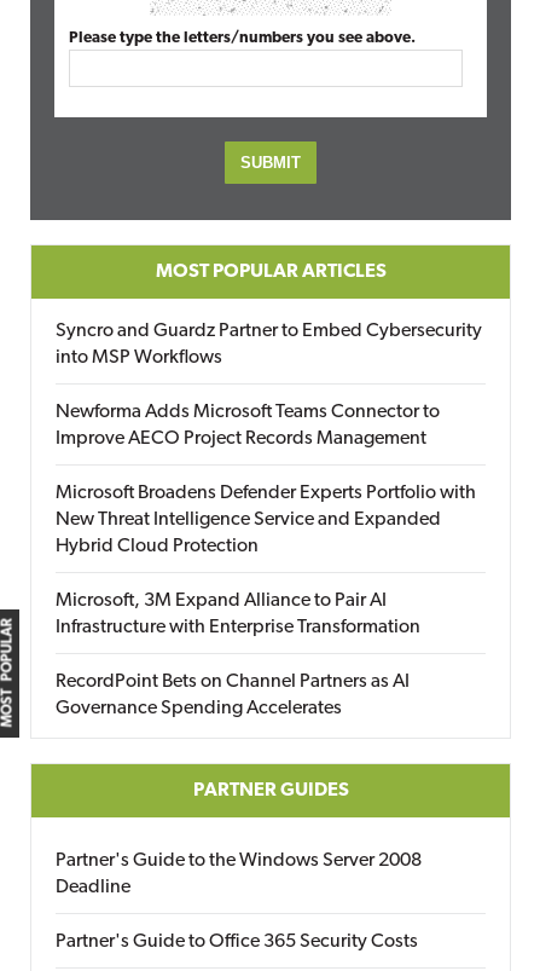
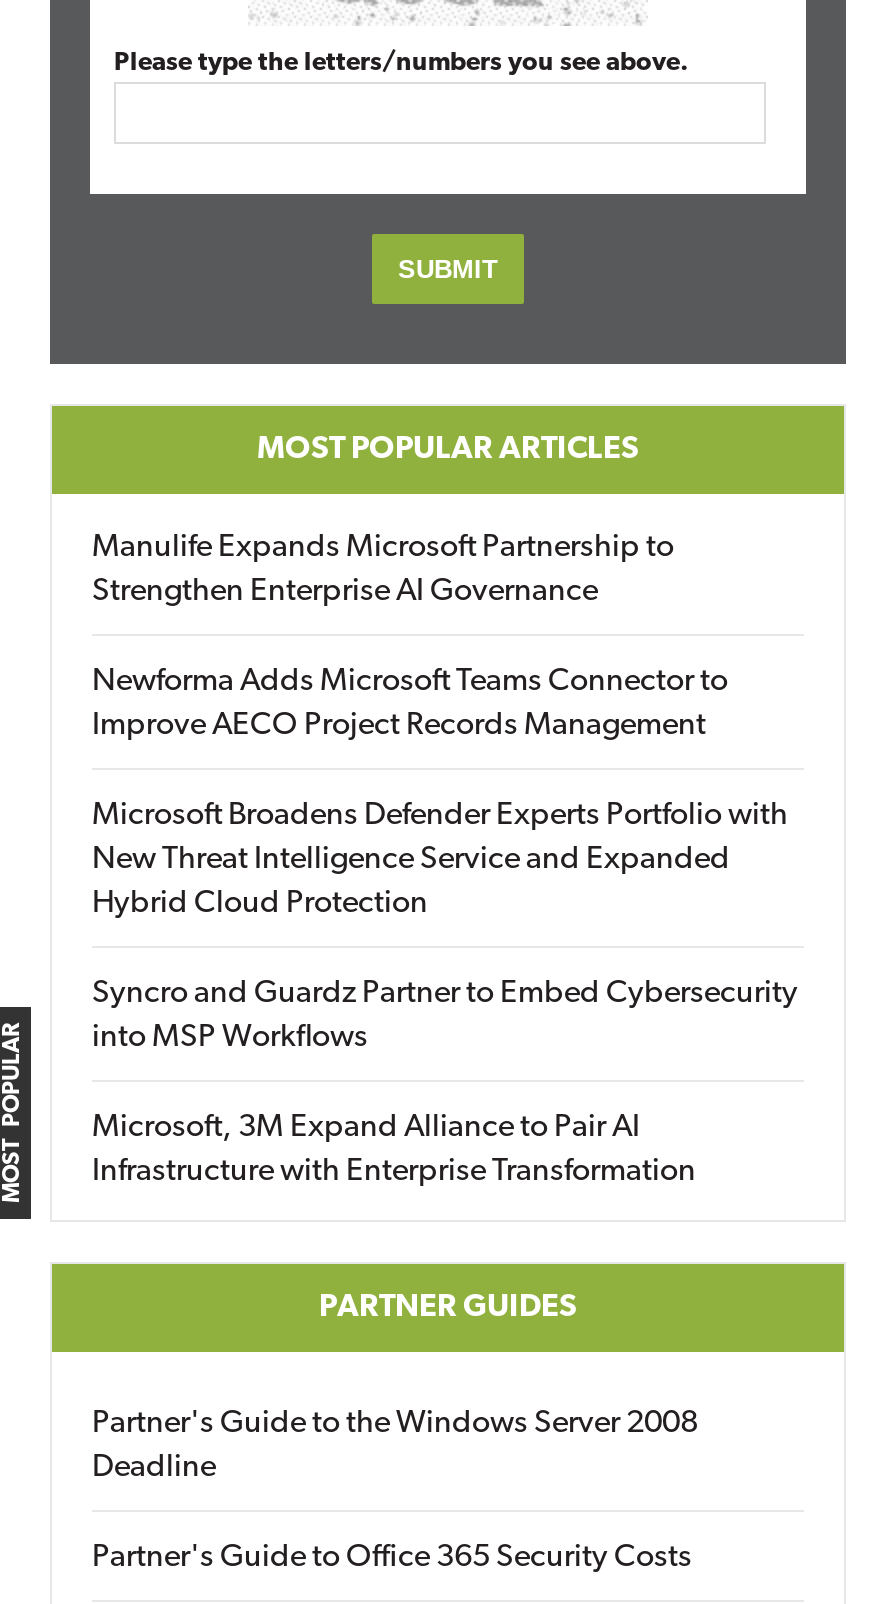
none -> [92,532,674,608] Manulife Expands Microsoft Partnership to | Strengthen Enterprise AI Governance
moved [56,322,482,368] -> [92,978,798,1054]: Syncro and Guardz Partner to Embed Cybersecurity | into MSP Workflows
moved [56,591,420,637] -> [92,1112,696,1188]: Microsoft, 3M Expand Alliance to Pair AI | Infrastructure with Enterprise Transformation
[56,672,410,718] RecordPoint Bets on Channel Partners as AI | Governance Spending Accelerates -> none

